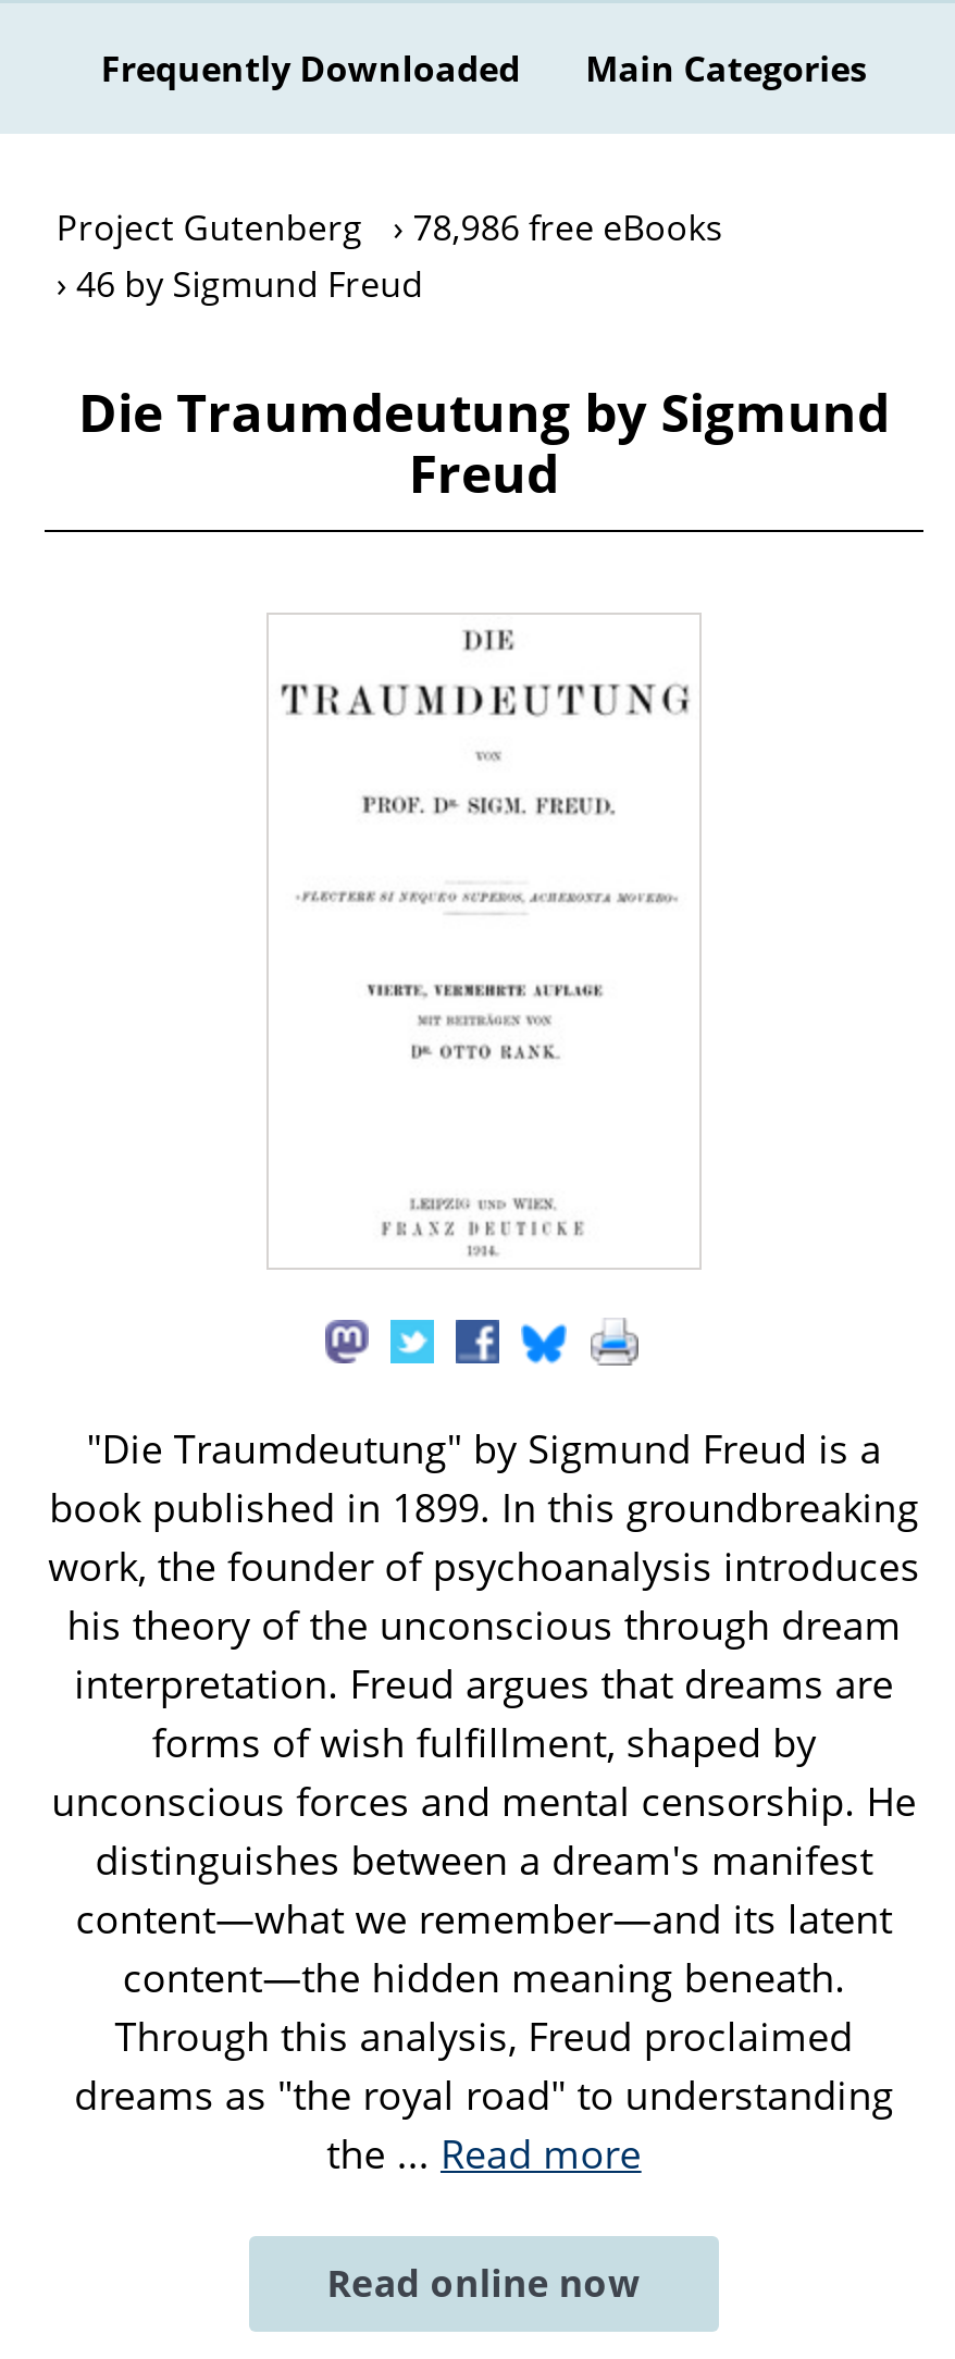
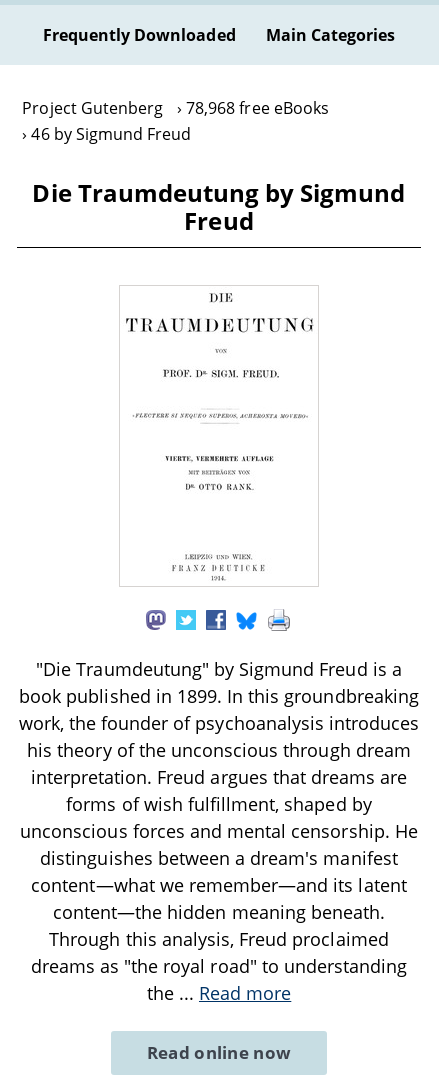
[56,203,723,251] Project Gutenberg 78,986 free eBooks -> [22,97,329,119] Project Gutenberg 78,968 free eBooks

